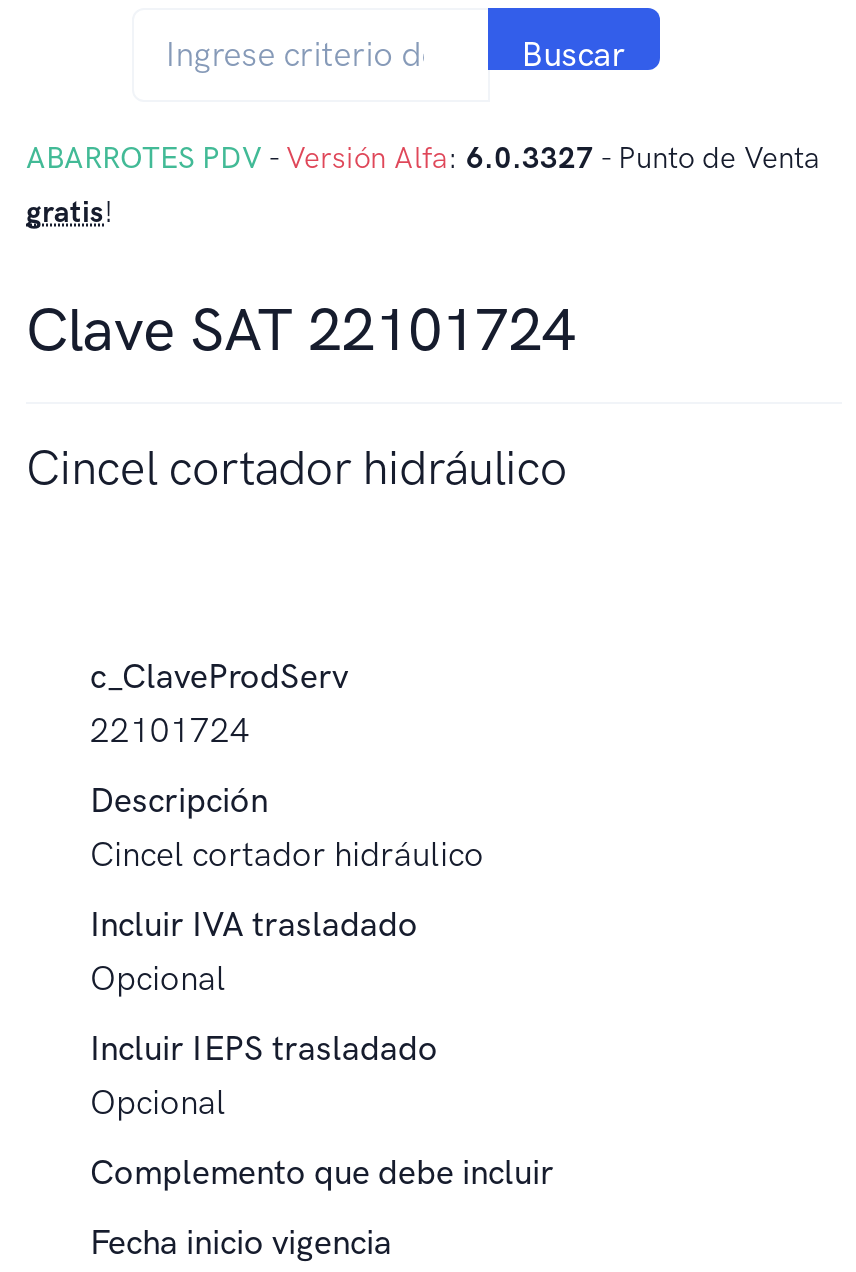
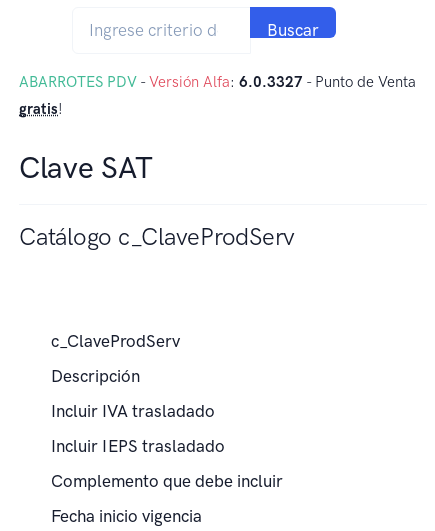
[26,294,575,366] Clave SAT 22101724 -> [19,150,152,186] Clave SAT
[26,438,568,496] Cincel cortador hidráulico -> [19,222,295,251] Catálogo c_ClaveProdServ
[90,710,250,750] 22101724 -> none
[90,834,484,874] Cincel cortador hidráulico -> none
[90,958,226,998] Opcional -> none
[90,1082,226,1122] Opcional -> none

